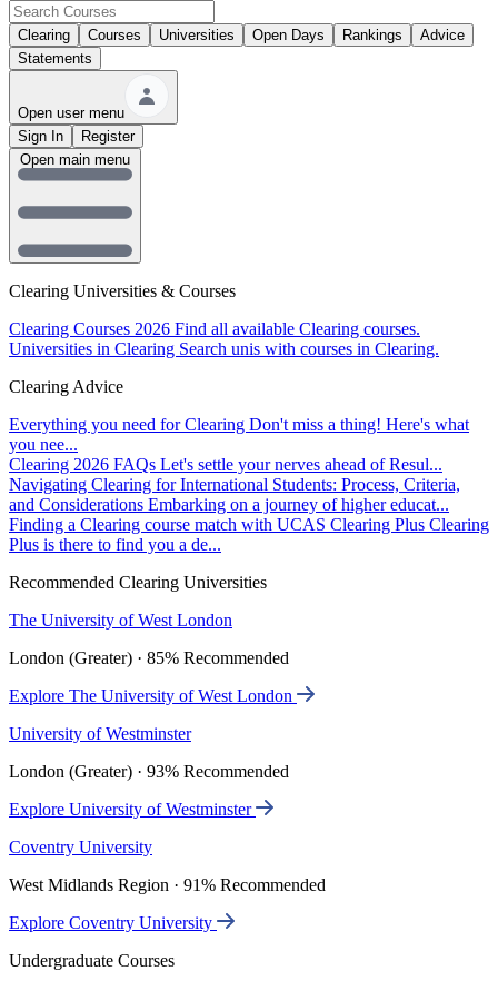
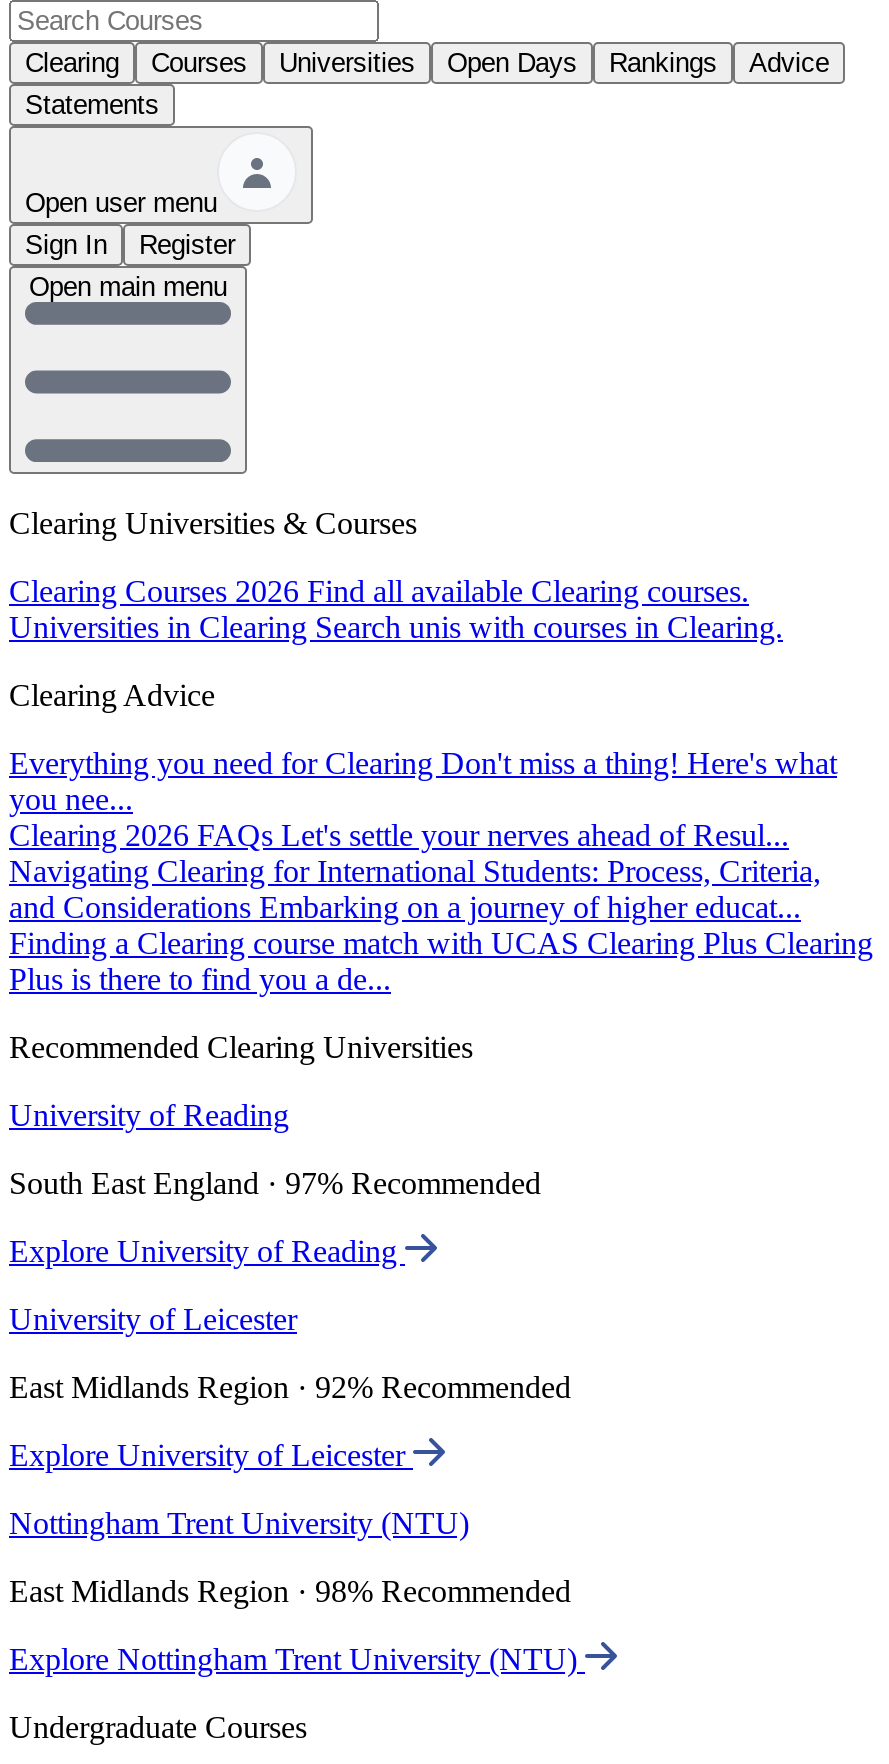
[9,611,232,630] The University of West London -> [9,1098,289,1132] University of Reading
[9,649,289,667] London (Greater) · 85% Recommended -> [9,1166,541,1200] South East England · 97% Recommended
[9,686,297,705] Explore The University of West London -> [9,1234,405,1268] Explore University of Reading
[9,724,191,743] University of Westminster -> [9,1302,297,1336] University of Leicester
[9,762,289,781] London (Greater) · 93% Recommended -> [9,1370,571,1404] East Midlands Region · 92% Recommended
[9,800,256,819] Explore University of Westminster -> [9,1438,413,1472] Explore University of Leicester
[9,838,152,857] Coventry University -> [9,1506,469,1540] Nottingham Trent University (NTU)
[9,875,326,894] West Midlands Region · 91% Recommended -> [9,1574,571,1608] East Midlands Region · 98% Recommended
[9,913,217,932] Explore Coventry University -> [9,1642,585,1676] Explore Nottingham Trent University (NTU)

